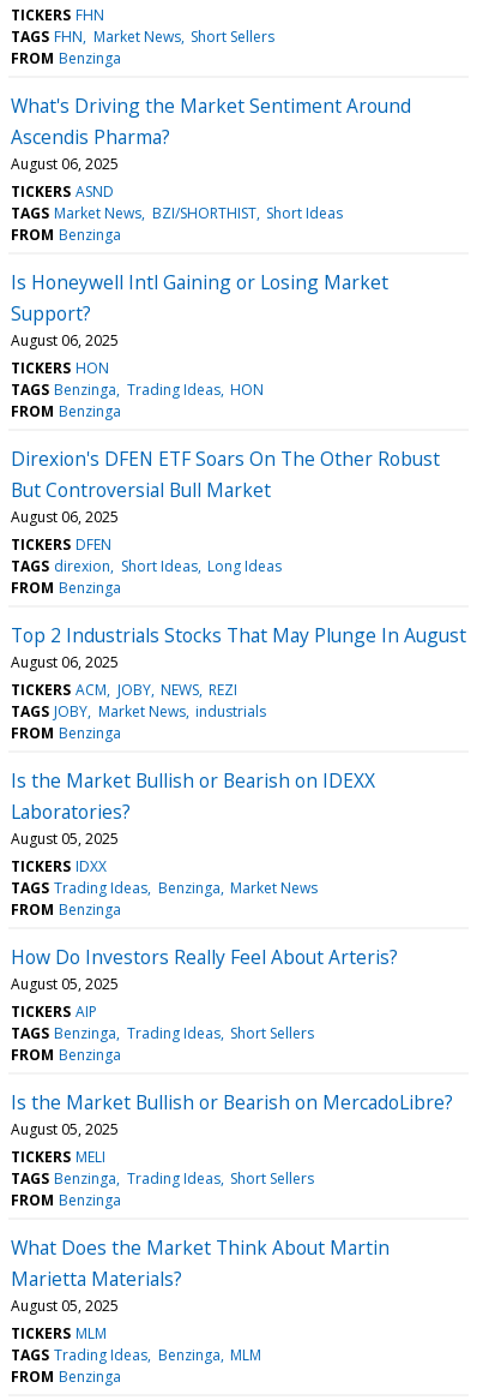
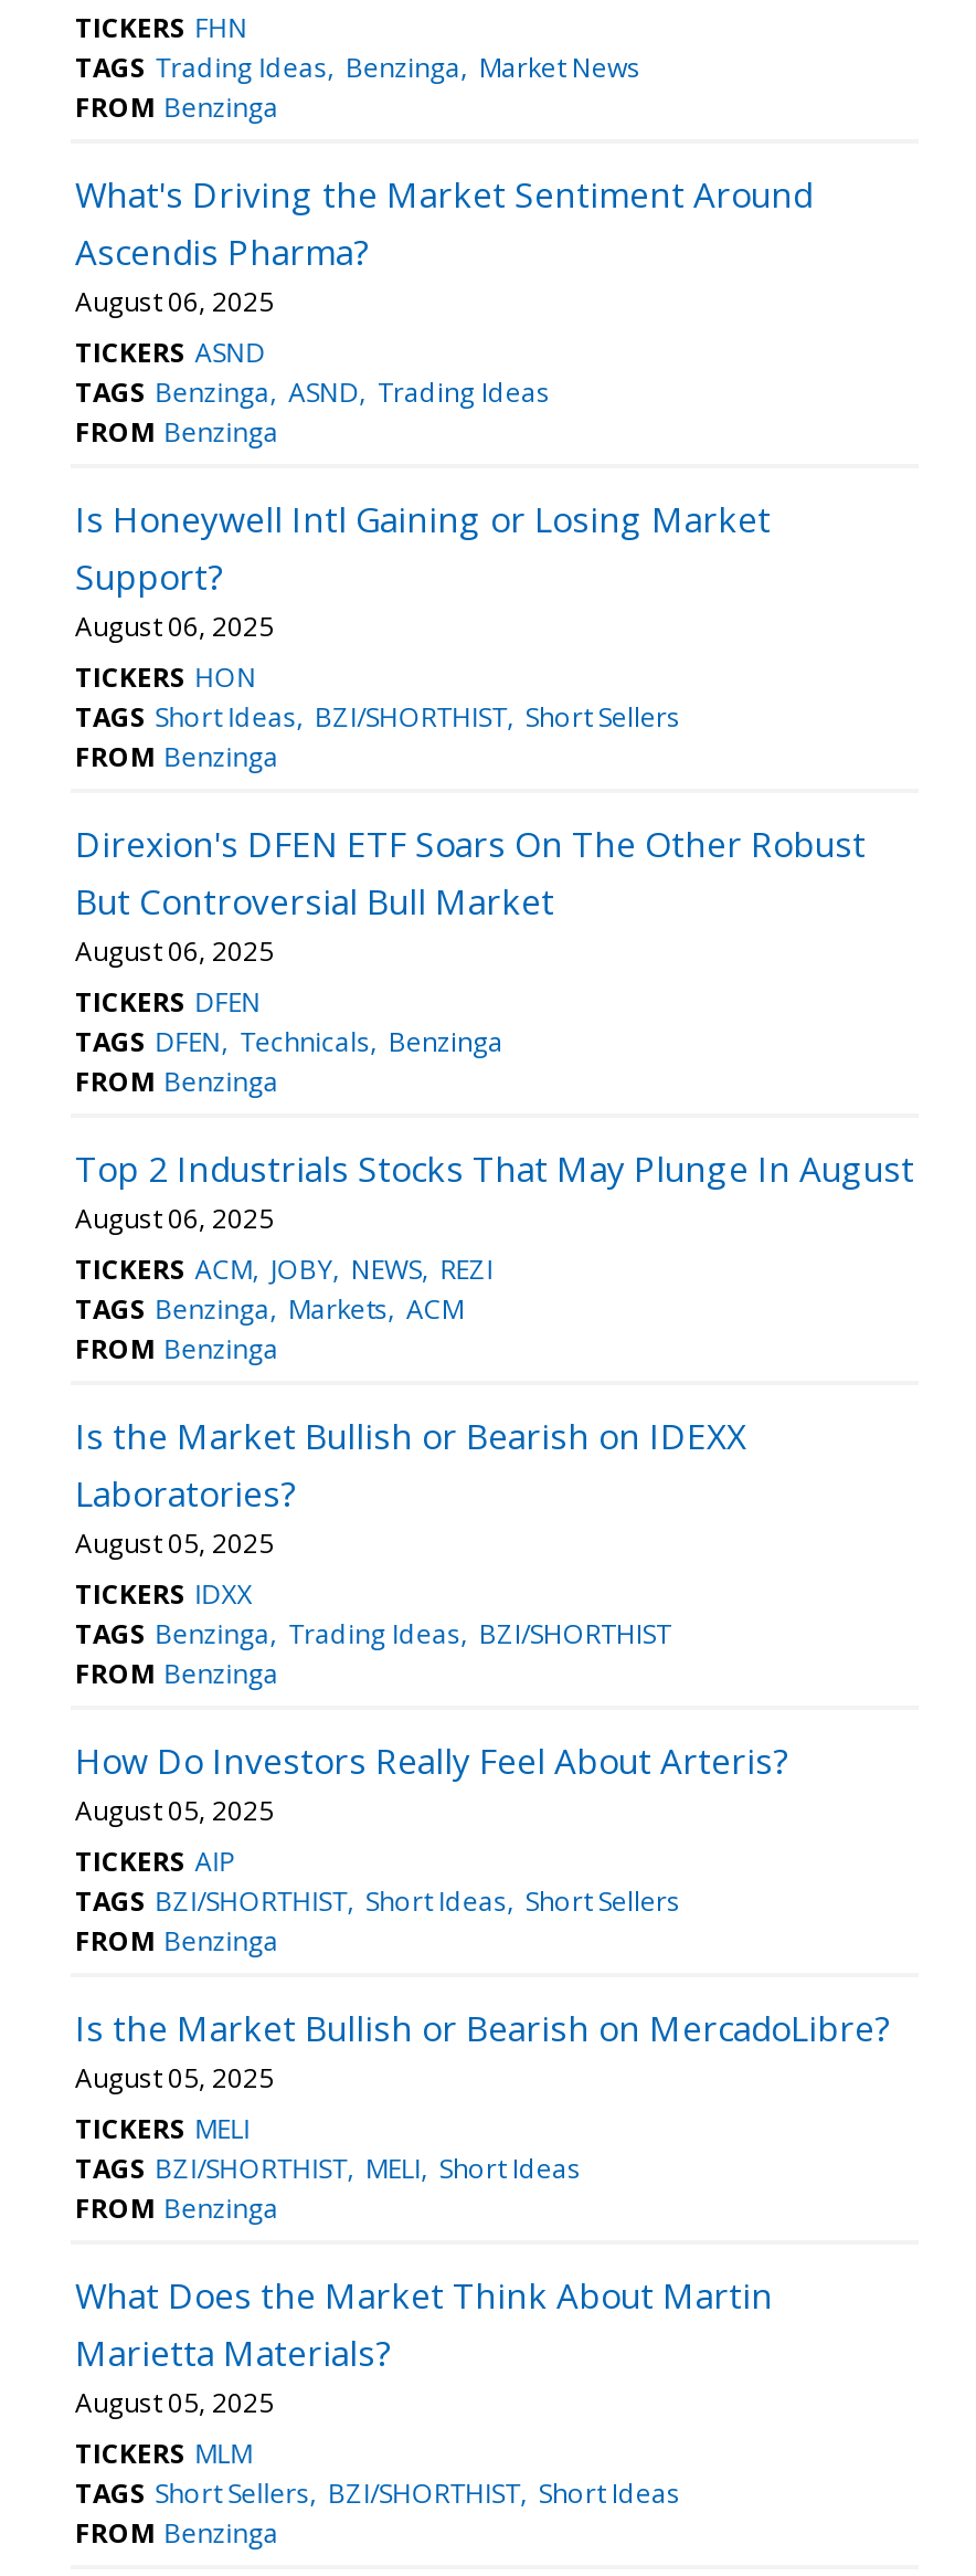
[11,26,274,47] TAGS FHN Market News Short Sellers -> none
[11,203,343,223] TAGS Market News BZI/SHORTHIST Short Ideas -> [75,373,550,410] TAGS Benzinga ASND Trading Ideas
[11,379,264,400] TAGS Benzinga Trading Ideas HON -> [75,698,680,735] TAGS Short Ideas BZI/SHORTHIST Short Sellers
[11,556,282,576] TAGS direxion Short Ideas Long Ideas -> [75,1022,503,1060] TAGS DFEN Technicals Benzinga
[11,701,266,721] TAGS JOBY Market News industrials -> [75,1290,463,1327] TAGS Benzinga Markets ACM
moved [11,877,317,898] -> [75,48,640,86]: TAGS Trading Ideas Benzinga Market News
none -> [75,1615,671,1652] TAGS Benzinga Trading Ideas BZI/SHORTHIST
[11,1023,314,1043] TAGS Benzinga Trading Ideas Short Sellers -> [75,1882,680,1919] TAGS BZI/SHORTHIST Short Ideas Short Sellers
[11,1168,314,1188] TAGS Benzinga Trading Ideas Short Sellers -> [75,2149,581,2187] TAGS BZI/SHORTHIST MELI Short Ideas
[11,1345,261,1365] TAGS Trading Ideas Benzinga MLM -> [75,2474,680,2511] TAGS Short Sellers BZI/SHORTHIST Short Ideas

